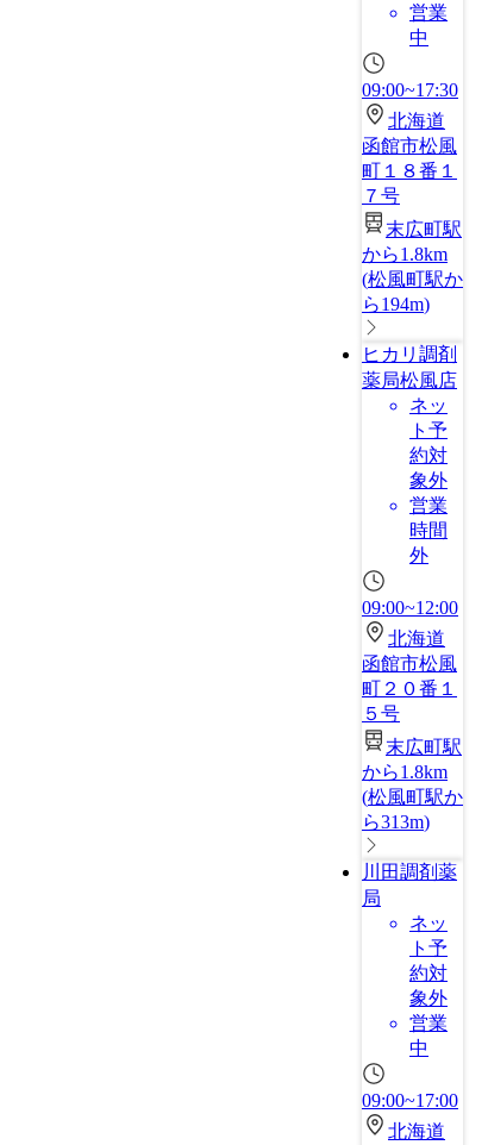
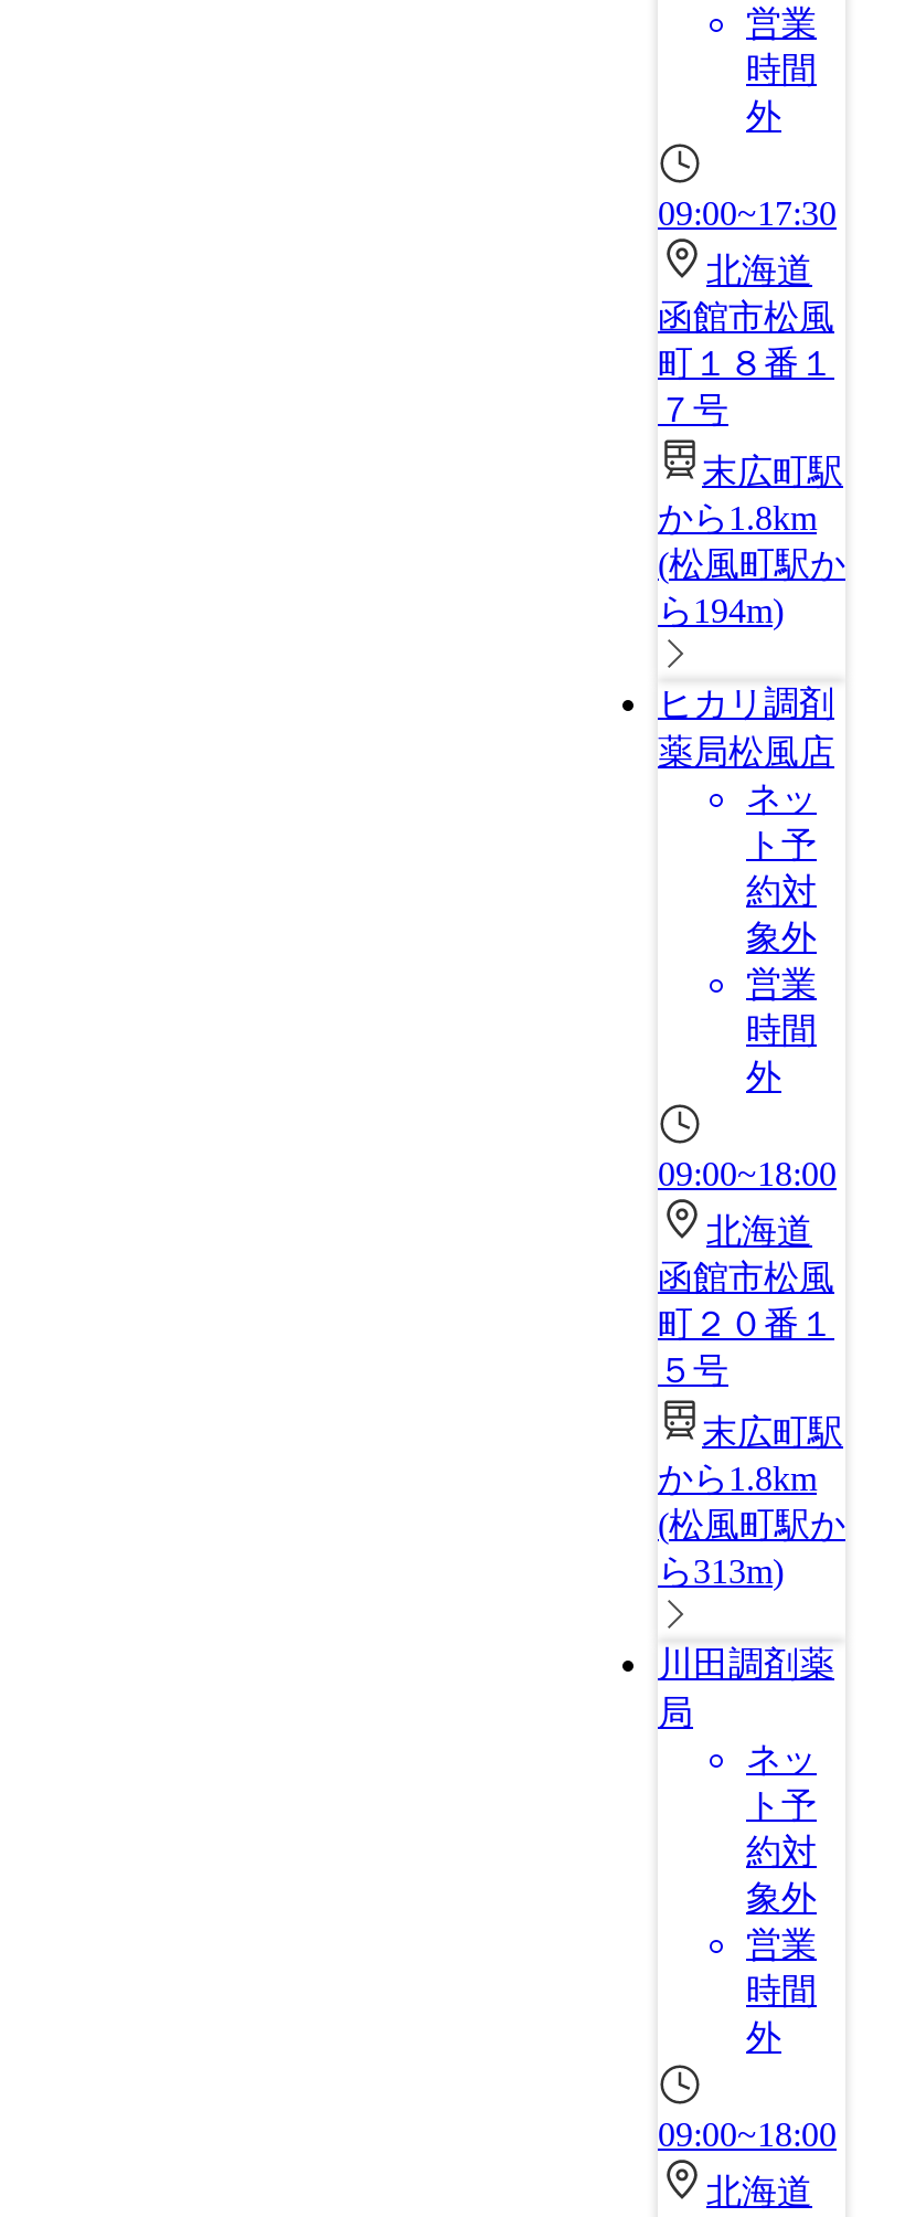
[409,27,428,48] 中 -> [746,51,817,135] 時間 | 外
[362,597,458,618] 09:00~12:00 -> [658,1155,837,1192] 09:00~18:00
[409,1038,428,1058] 中 -> [746,1972,817,2056] 時間 | 外
[362,1090,458,1110] 09:00~17:00 -> [658,2115,837,2153] 09:00~18:00

